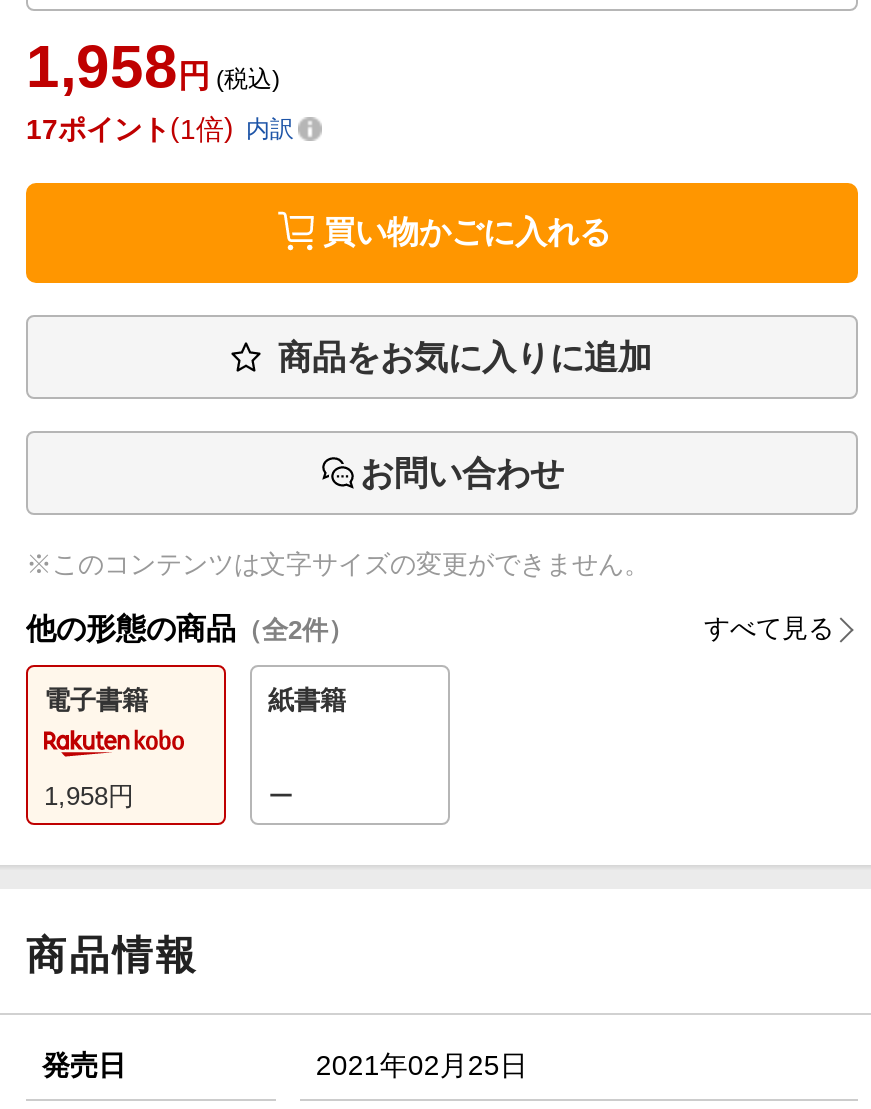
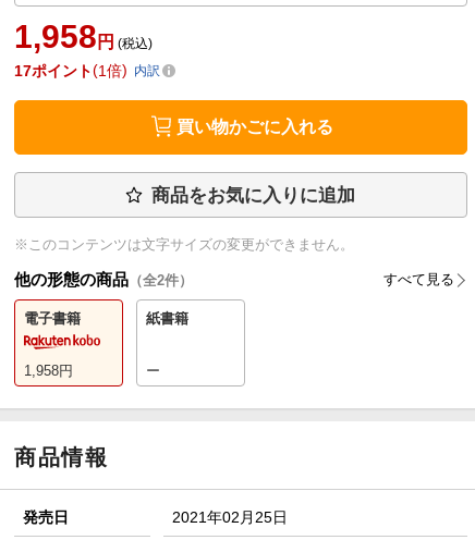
[360,455,564,493] お問い合わせ -> none

